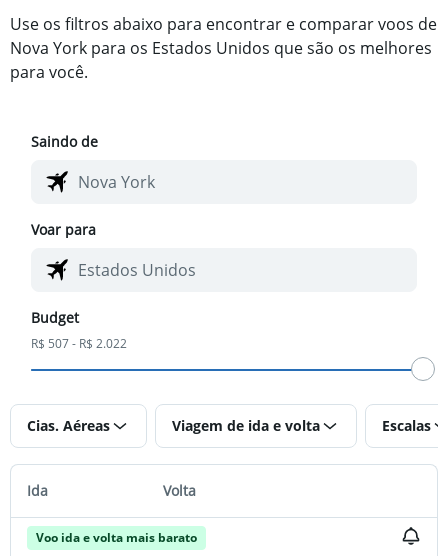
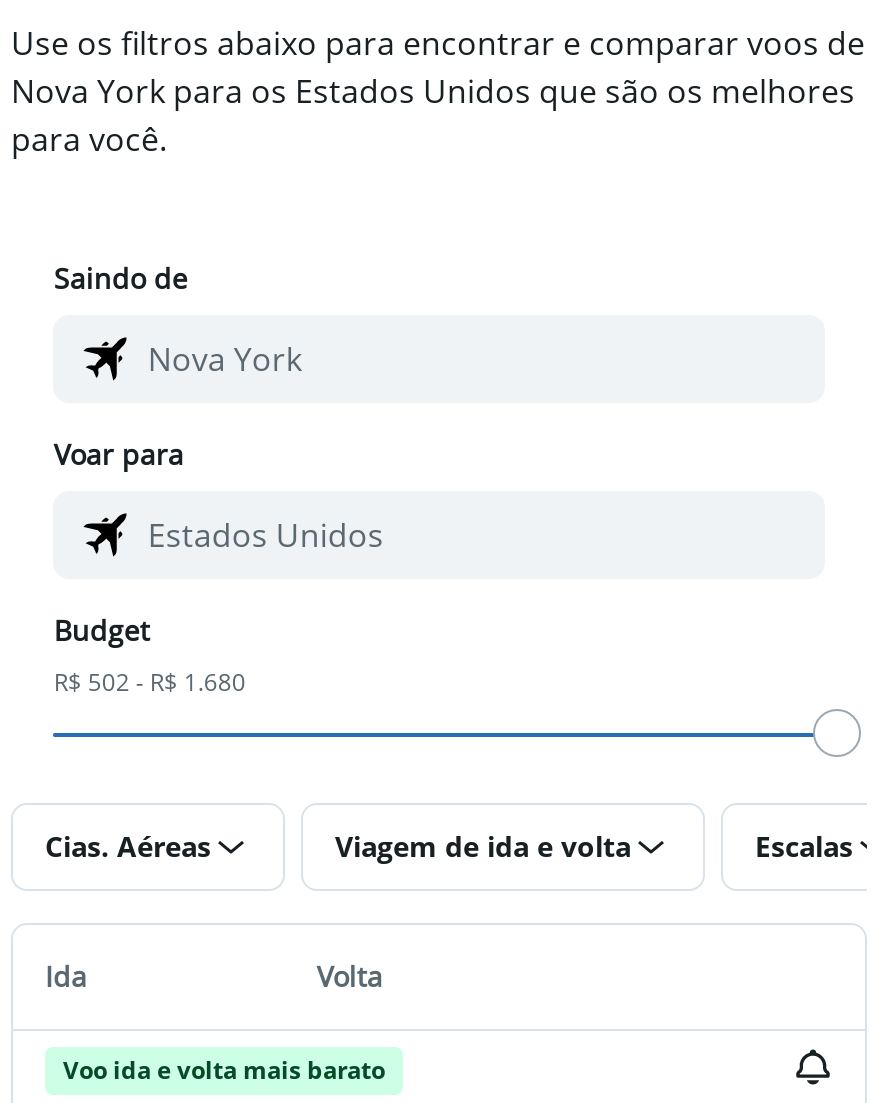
[31,335,127,352] R$ 507 - R$ 2.022 -> [54,665,246,699] R$ 502 - R$ 1.680

